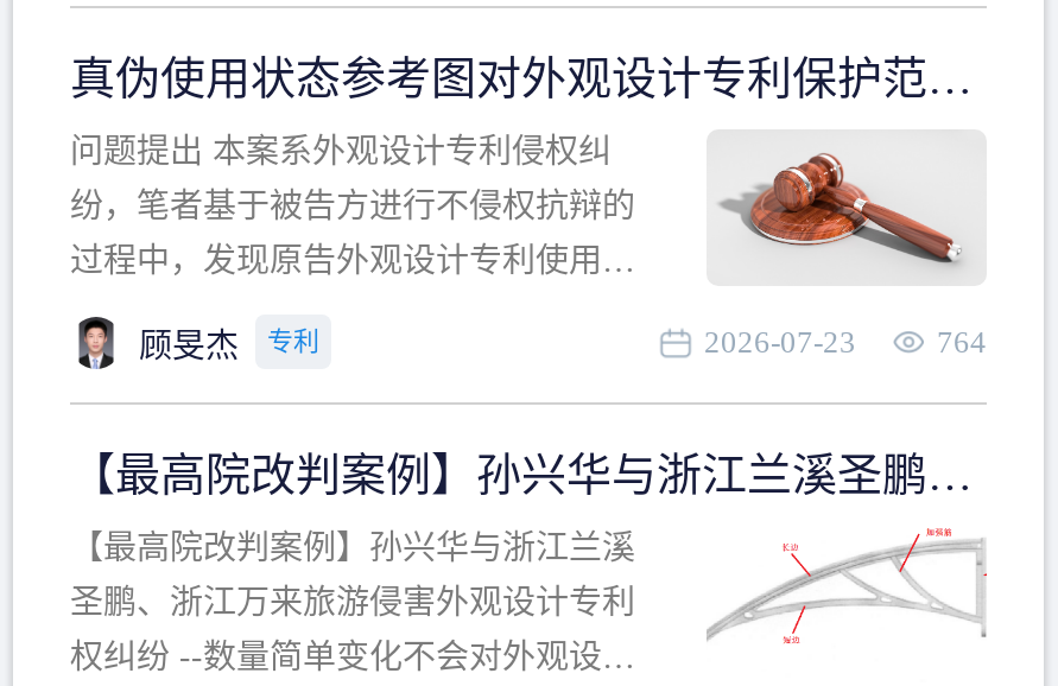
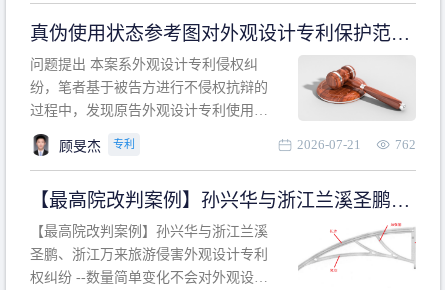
[704,323,856,358] 2026-07-23 -> [297,136,361,151] 2026-07-21
[937,323,987,358] 764 -> [395,136,416,151] 762

